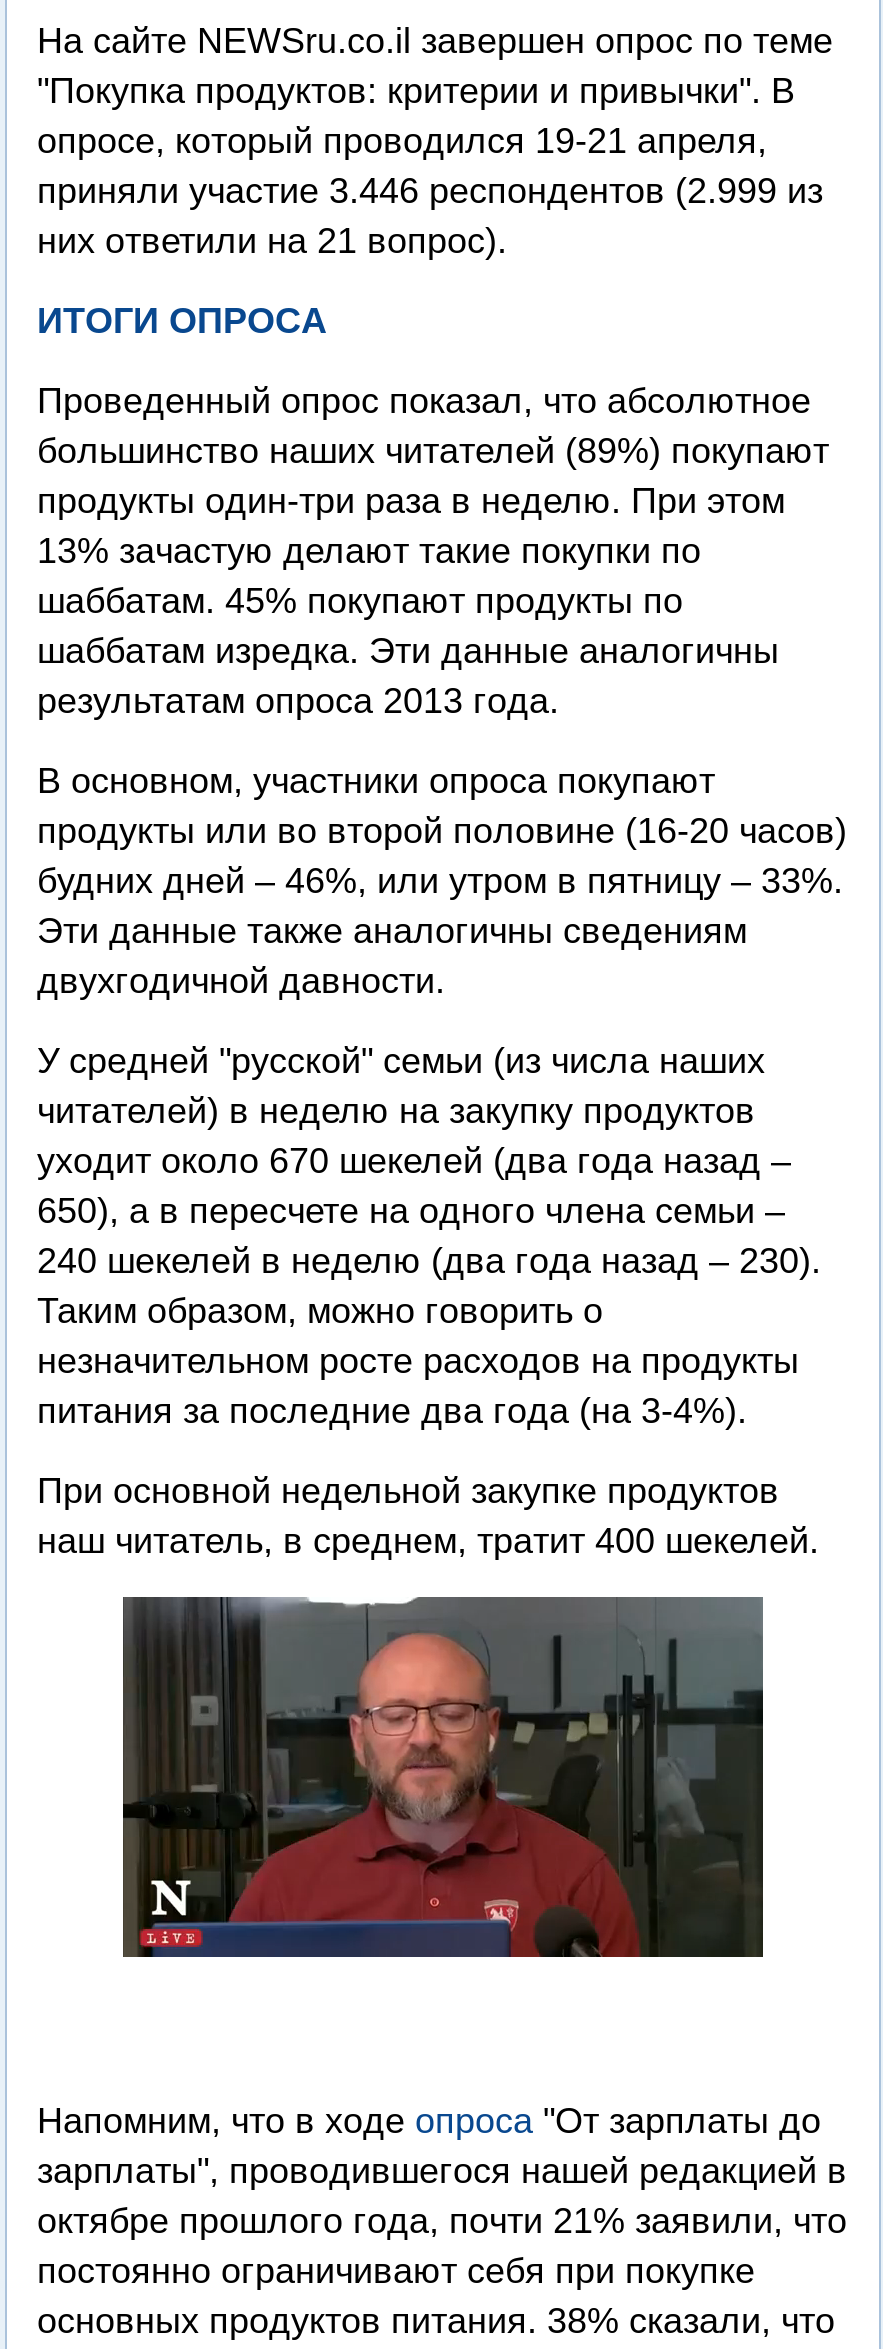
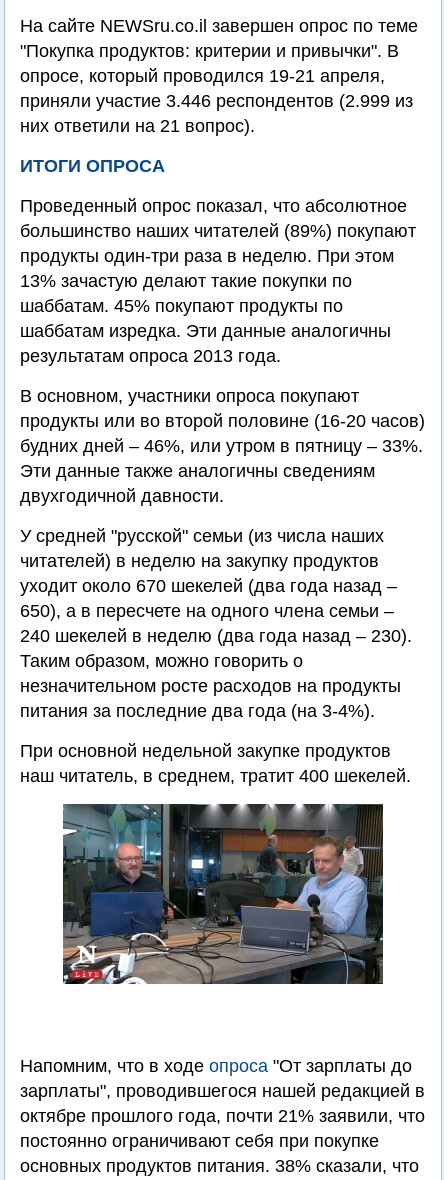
[121,1595,765,1959] [image] -> [62,803,384,985] [image]

